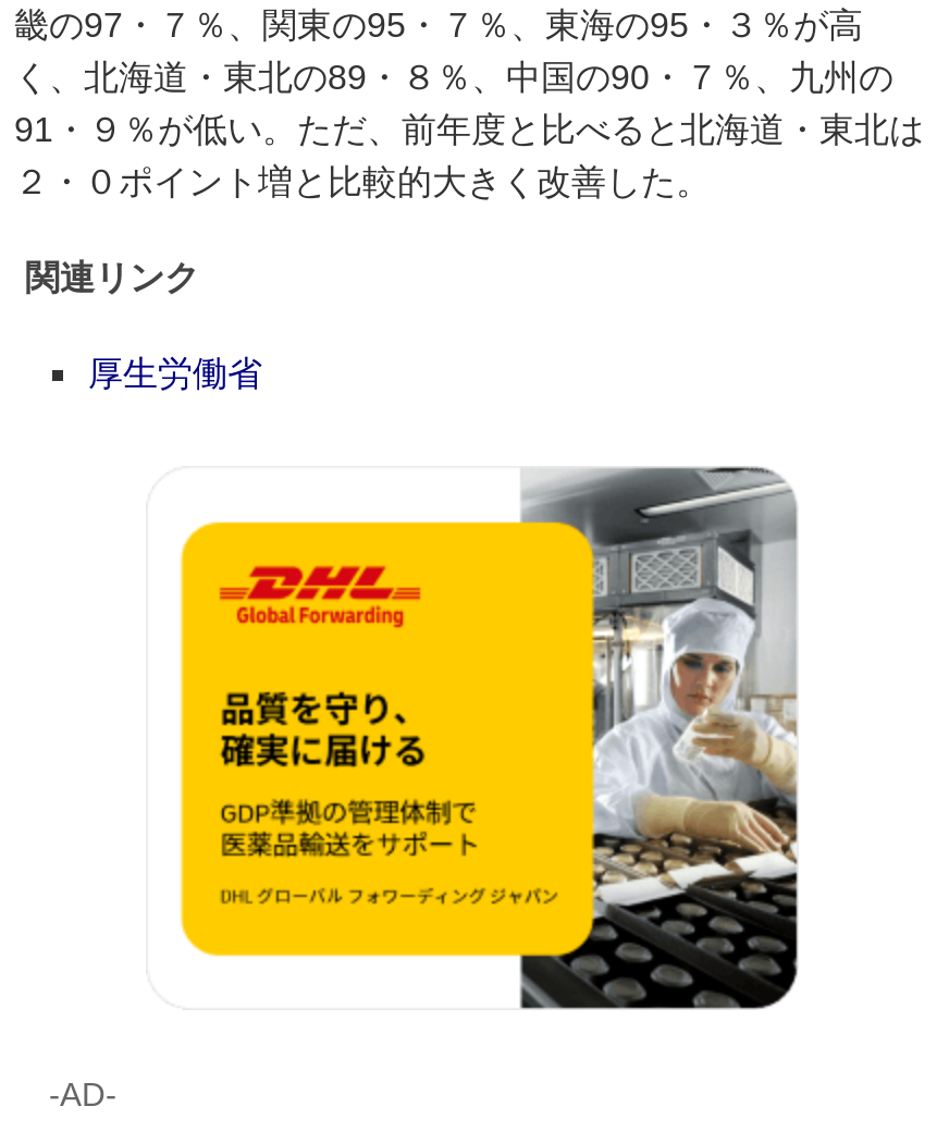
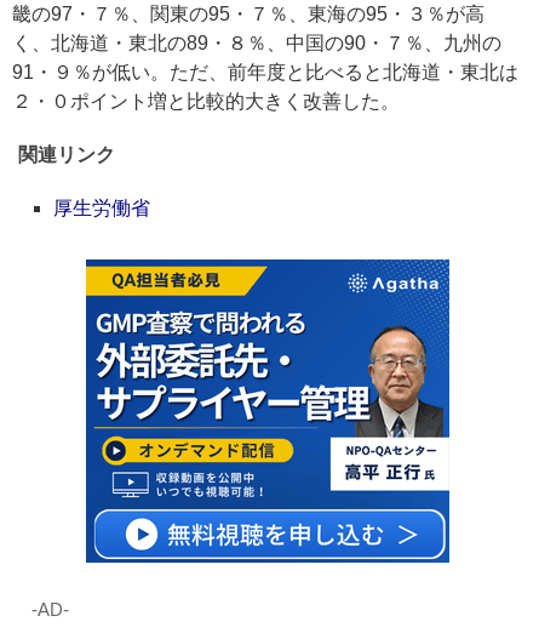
[146,466,799,1010] [image] -> [85,258,451,564] [image]

